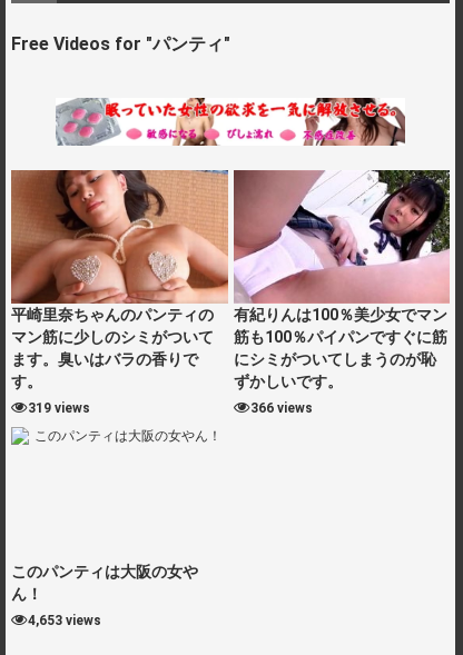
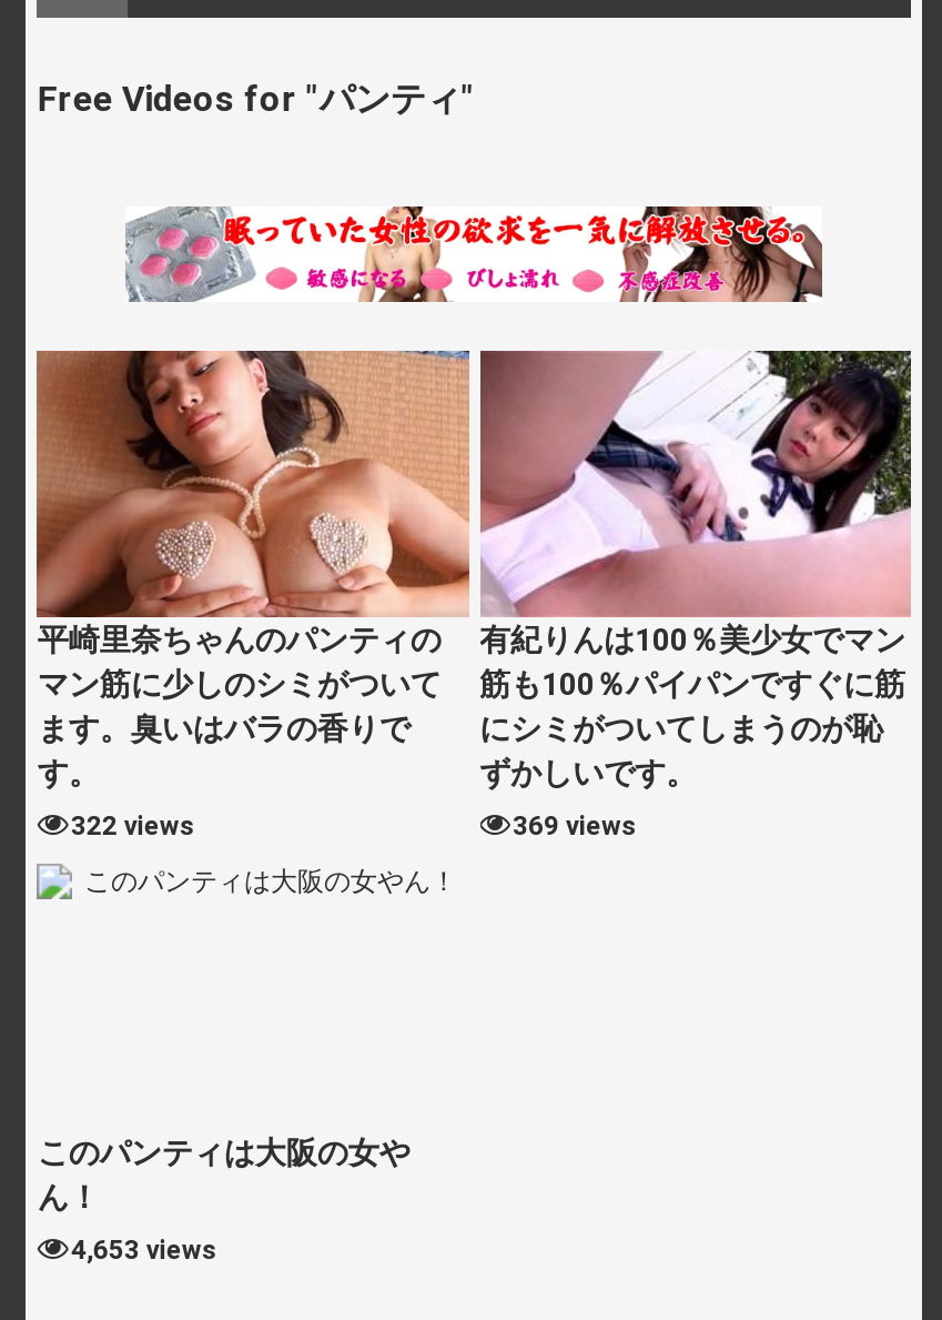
[25,401,97,416] 319 views -> [64,810,208,842] 322 views
[247,401,319,416] 366 views -> [506,810,650,842] 369 views

